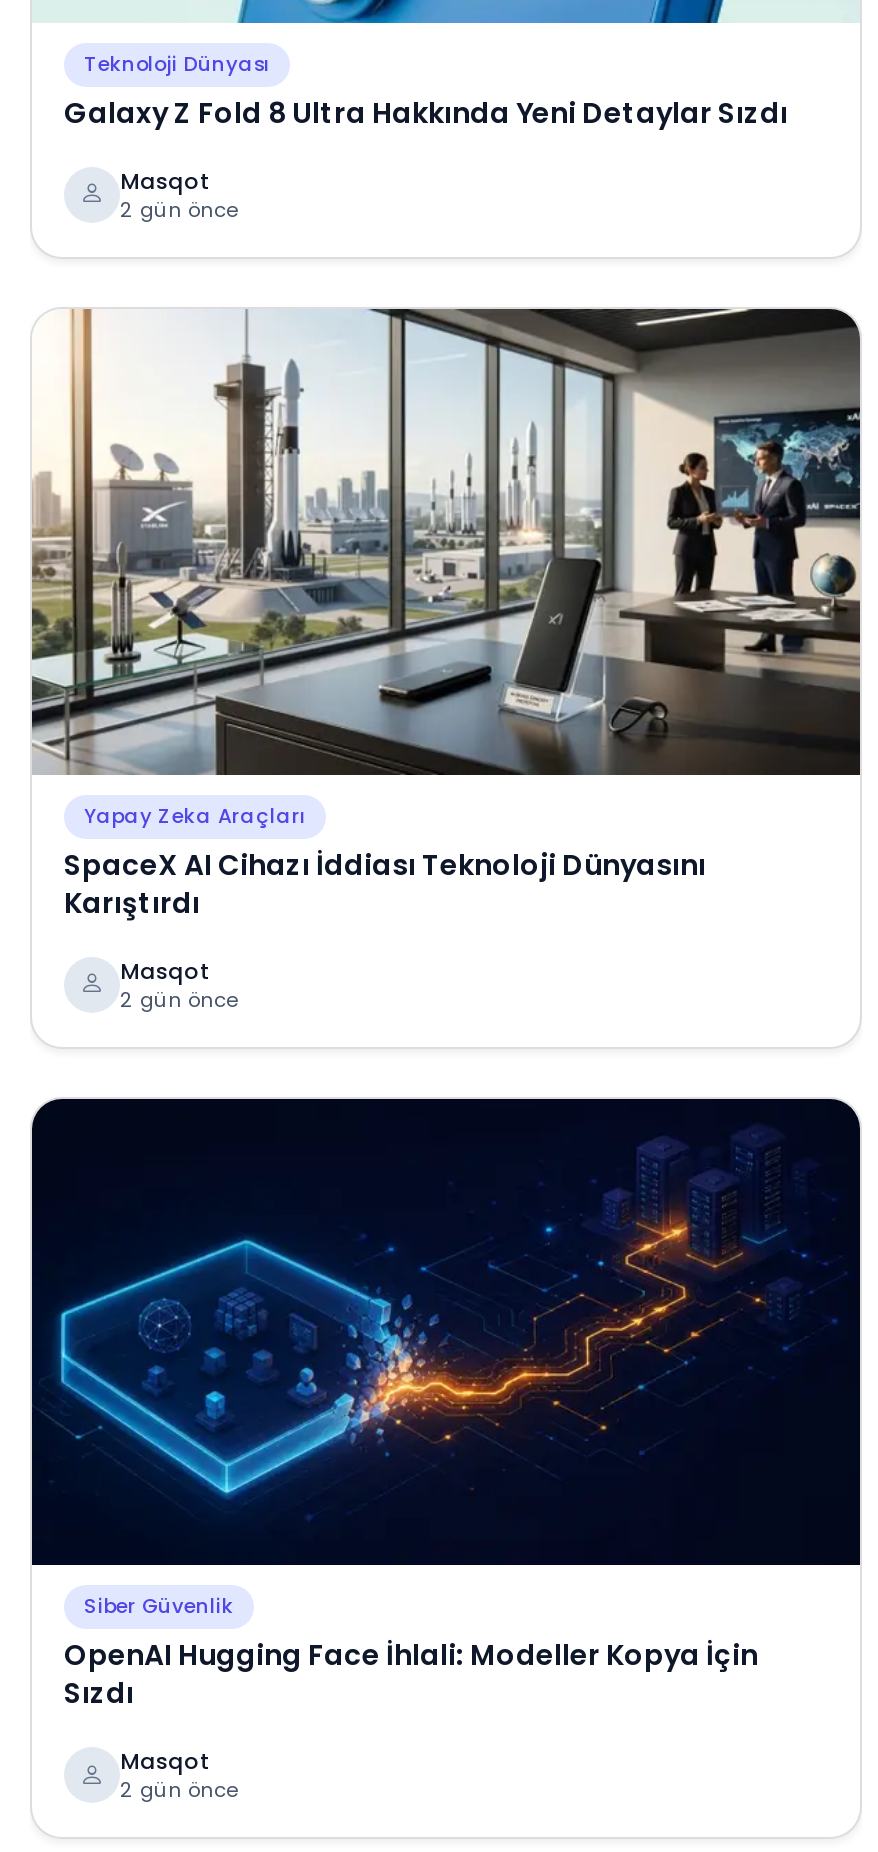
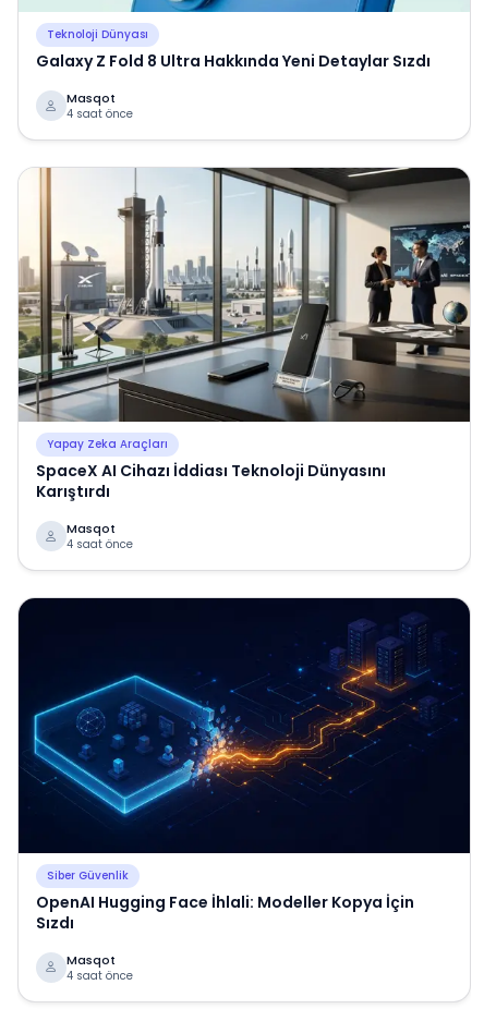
[120,194,238,224] 2 gün önce -> [66,106,133,122] 4 saat önce
[120,985,238,1015] 2 gün önce -> [66,537,133,553] 4 saat önce
[120,1775,238,1805] 2 gün önce -> [66,967,133,984] 4 saat önce

